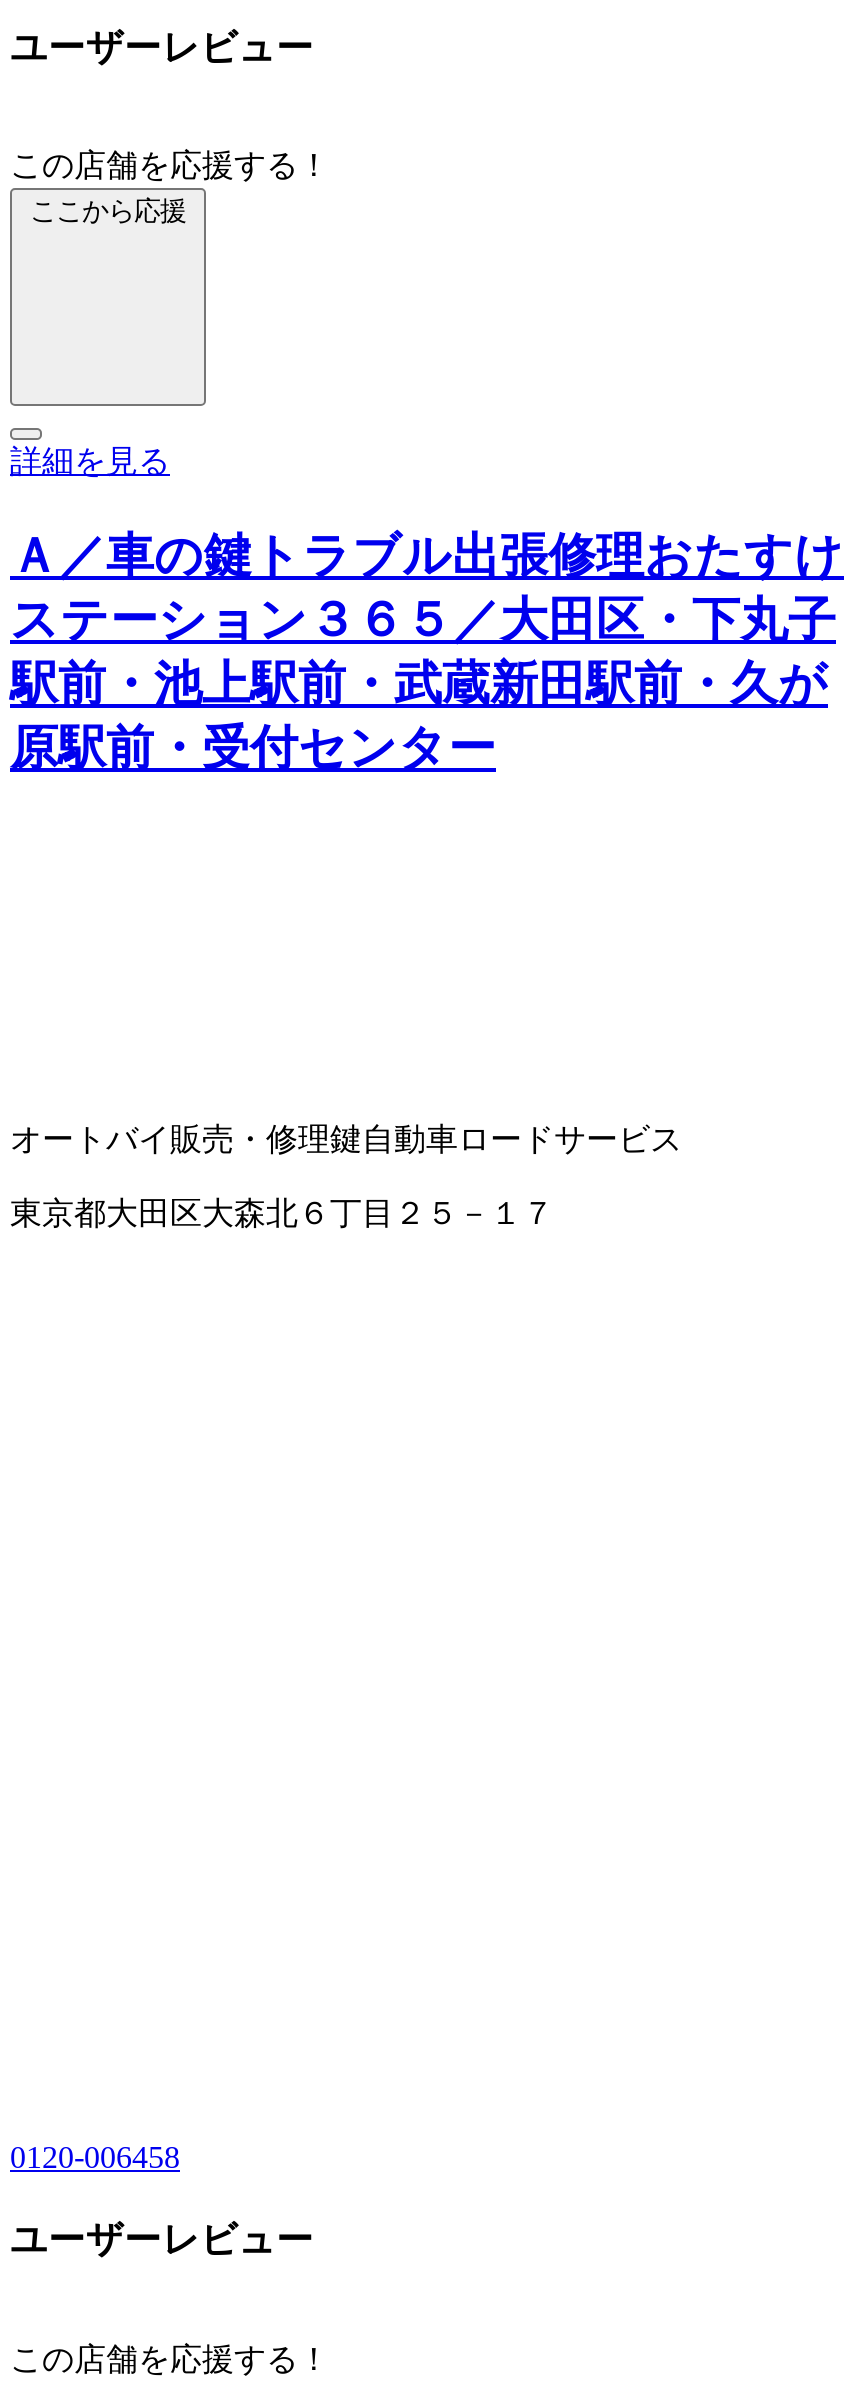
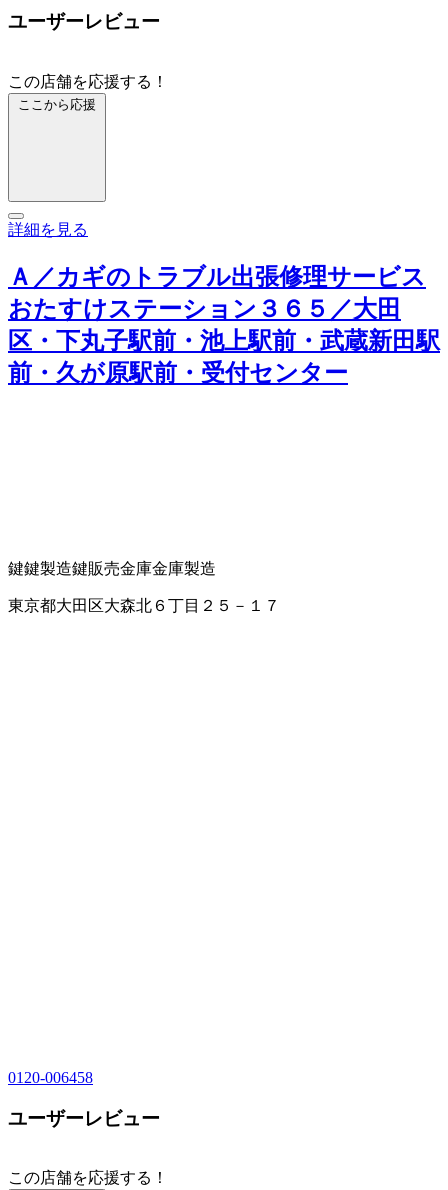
[10,530,844,774] Ａ／車の鍵トラブル出張修理おたすけ | ステーション３６５／大田区・下丸子 | 駅前・池上駅前・武蔵新田駅前・久が | 原駅前・受付センター -> [8,264,440,386] Ａ／カギのトラブル出張修理サービス | おたすけステーション３６５／大田 | 区・下丸子駅前・池上駅前・武蔵新田駅 | 前・久が原駅前・受付センター
[10,1122,682,1156] オートバイ販売・修理鍵自動車ロードサービス -> [8,560,216,577] 鍵鍵製造鍵販売金庫金庫製造

